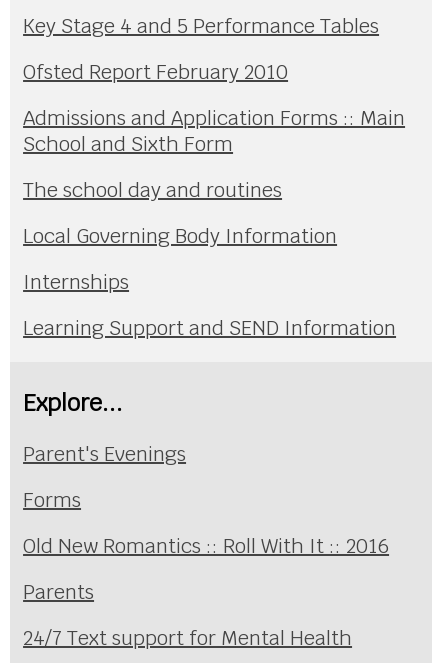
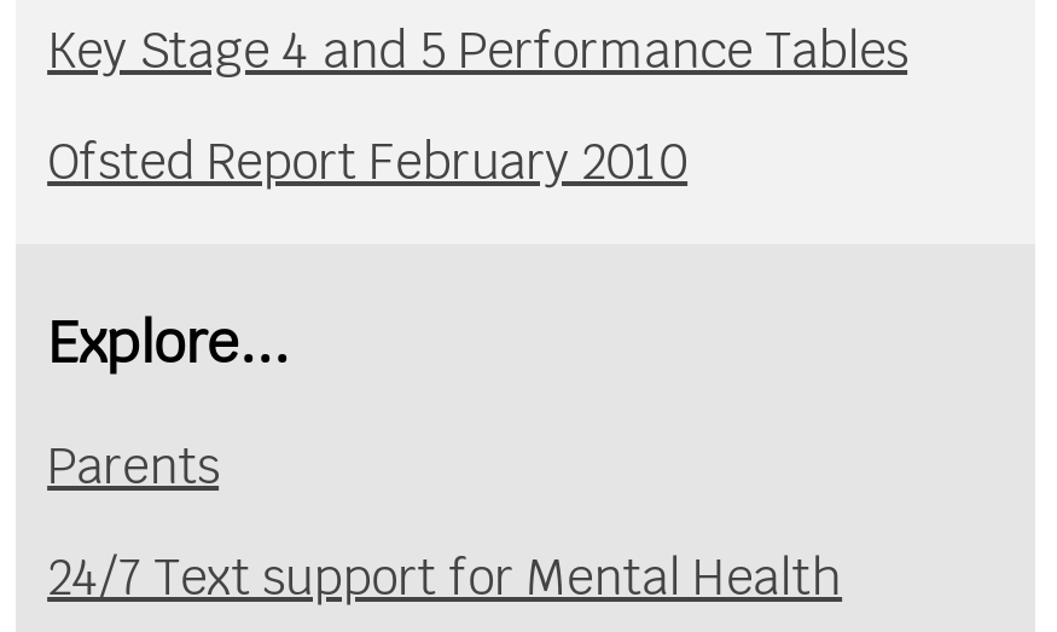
[23,105,405,341] Admissions and Application Forms :: Main | School and Sixth Form | The school day and routines | Local Governing Body Information | Internships | Learning Support and SEND Information -> none
[23,441,389,559] Parent's Evenings | Forms | Old New Romantics :: Roll With It :: 2016 -> none

